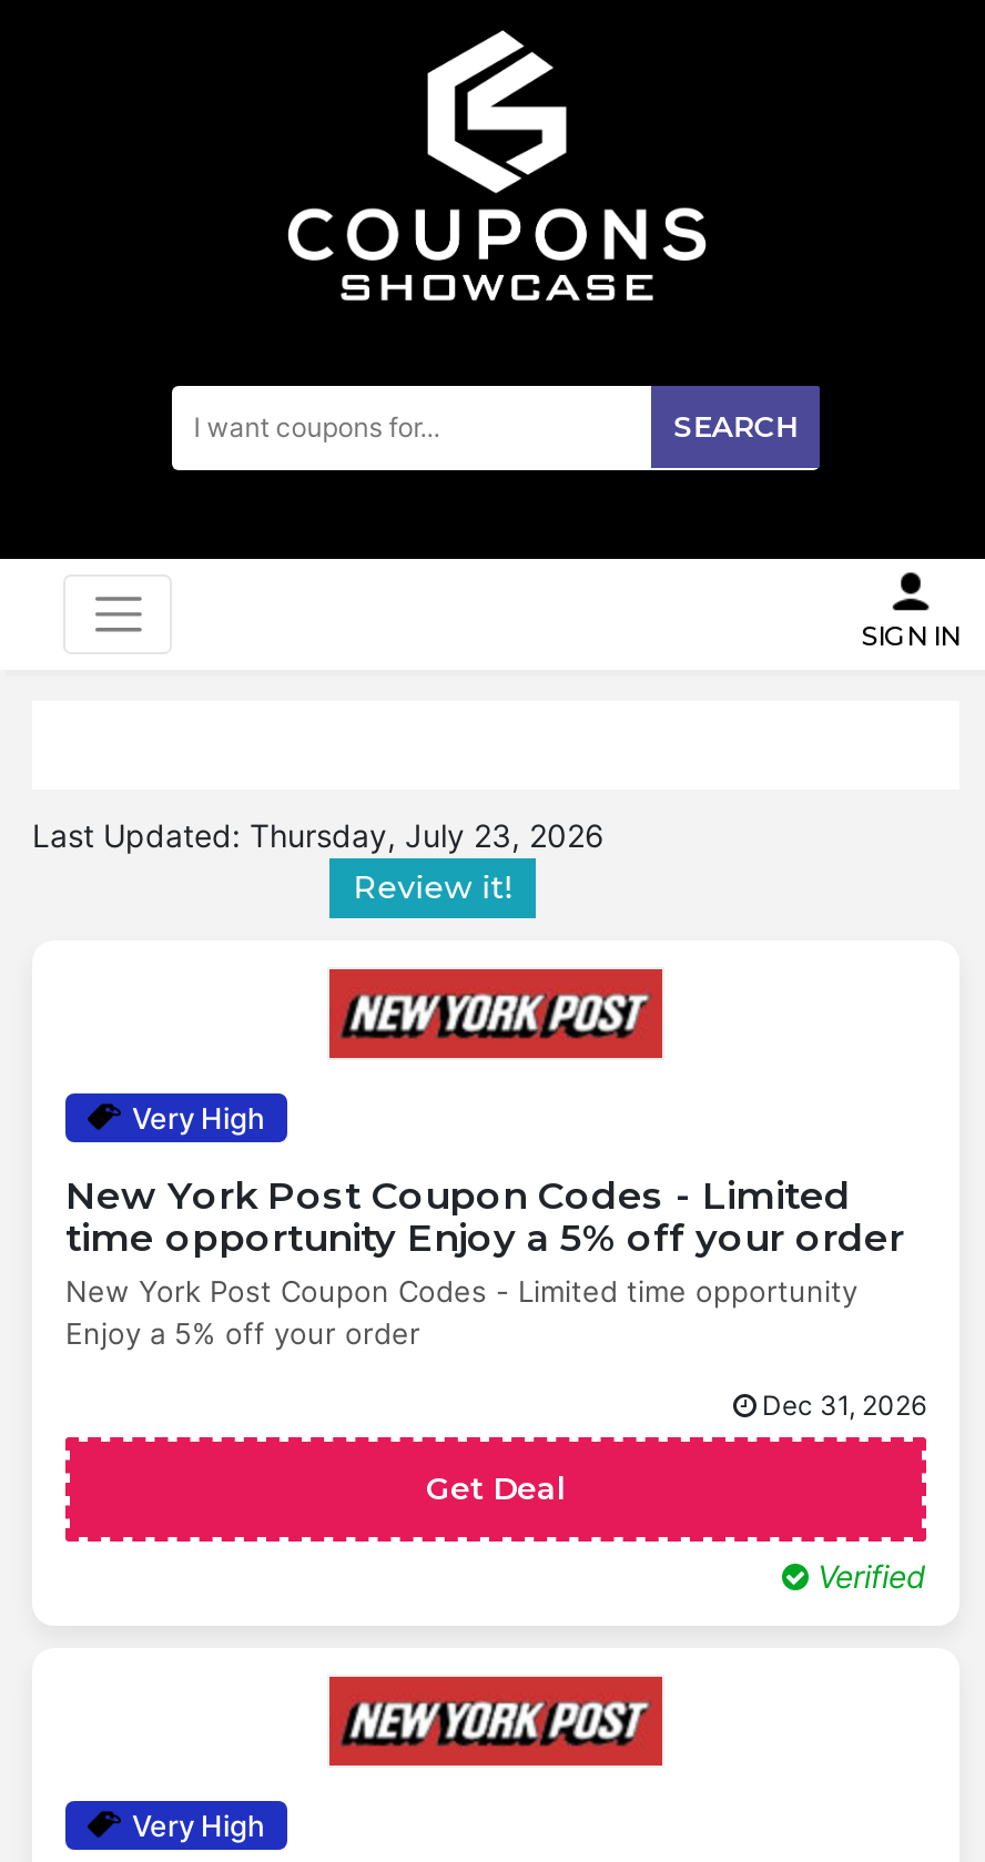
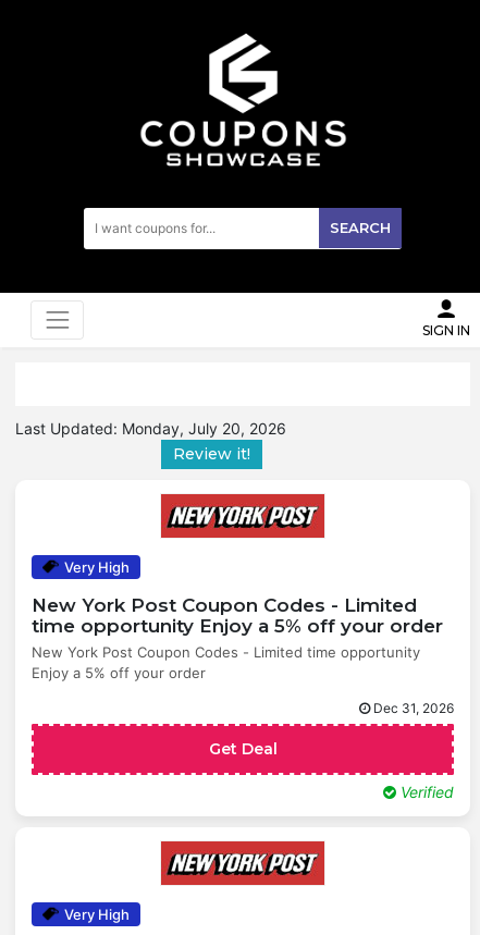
[32,816,605,853] Last Updated: Thursday, July 23, 2026 -> [15,419,286,437] Last Updated: Monday, July 20, 2026

